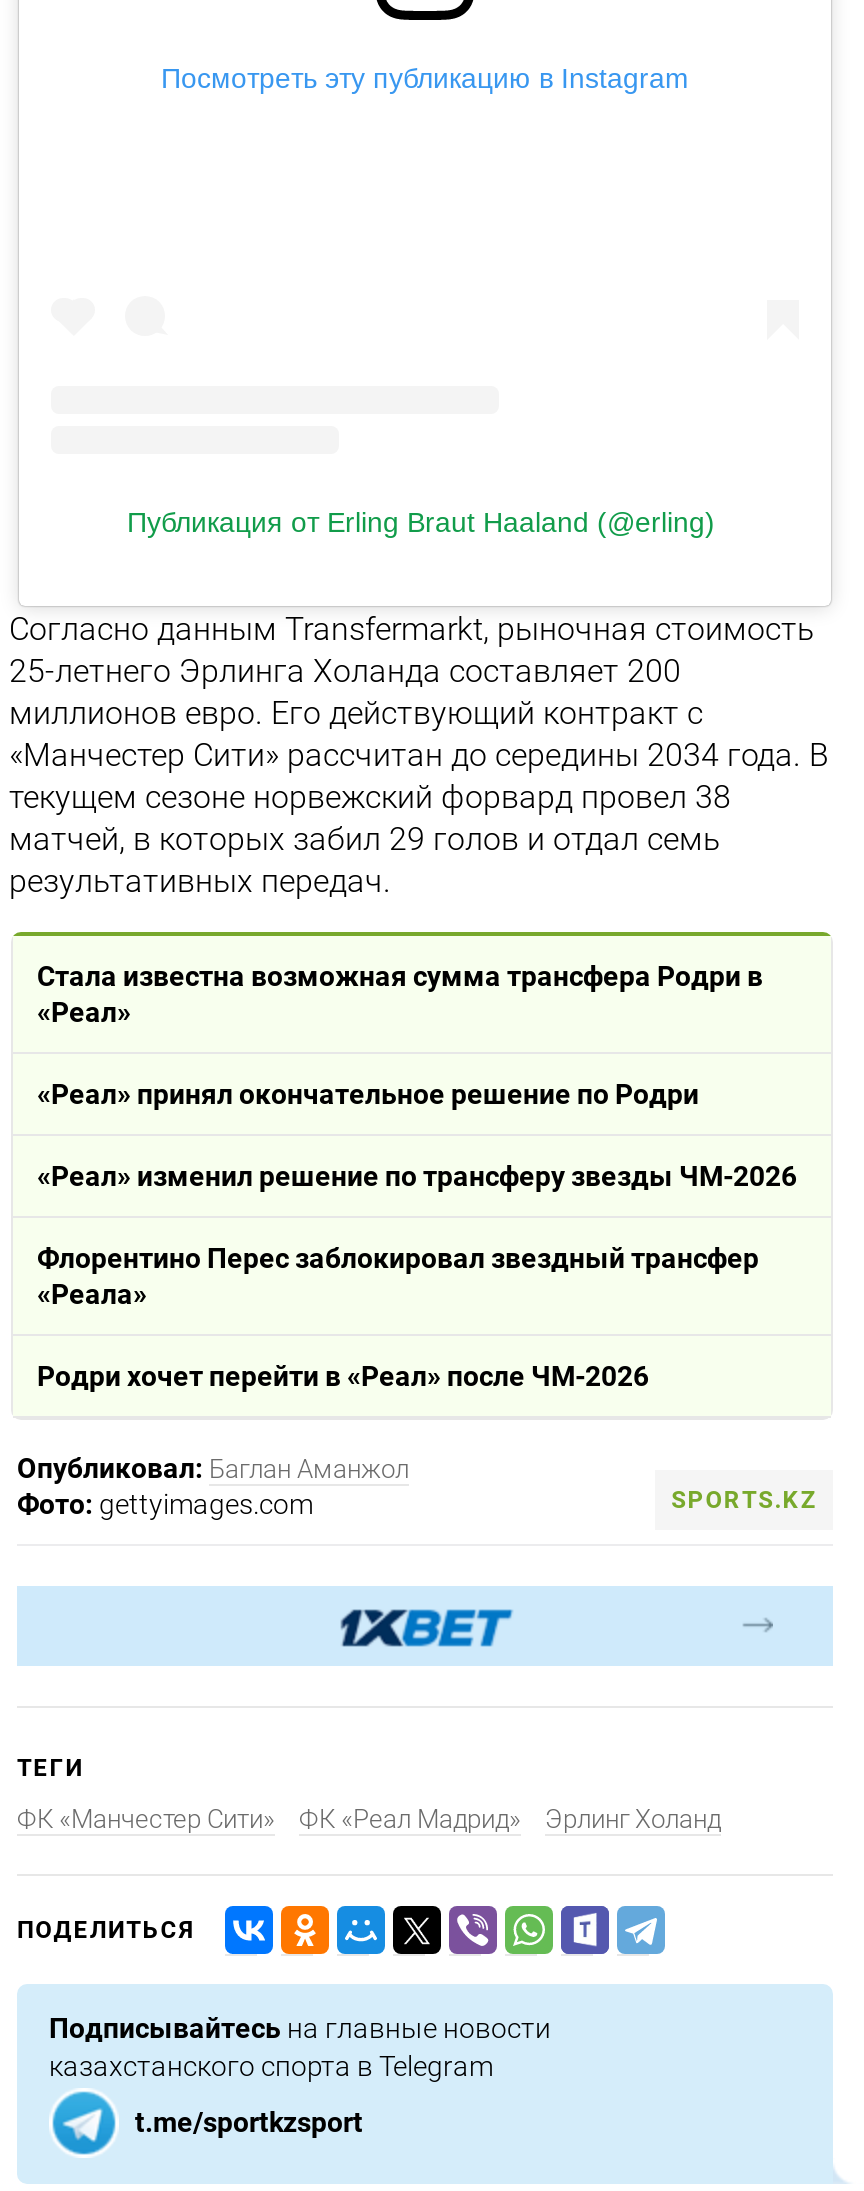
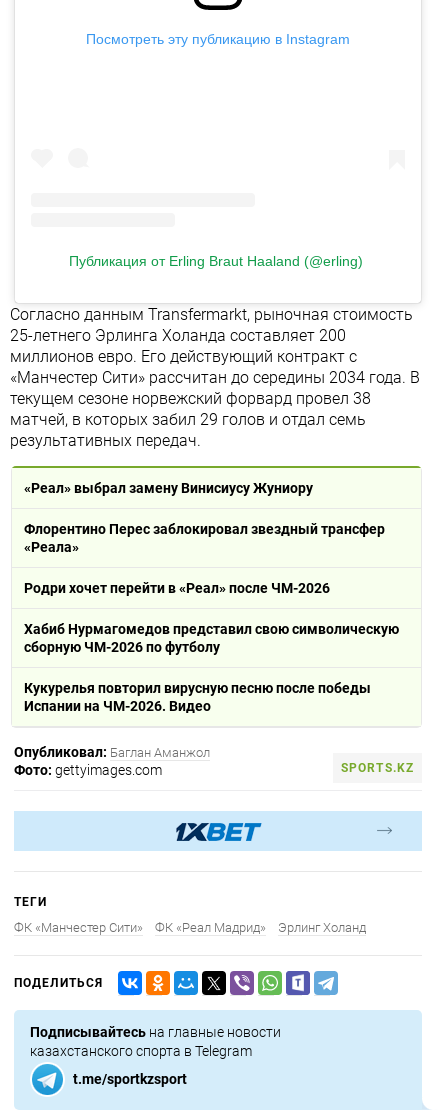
[37,960,797,1192] Стала известна возможная сумма трансфера Родри в | «Реал» | «Реал» принял окончательное решение по Родри | «Реал» изменил решение по трансферу звезды ЧМ-2026 -> [24,480,313,496] «Реал» выбрал замену Винисиусу Жуниору
moved [37,1242,759,1392] -> [24,521,385,596]: Флорентино Перес заблокировал звездный трансфер | «Реала» | Родри хочет перейти в «Реал» после ЧМ-2026
none -> [24,621,399,714] Хабиб Нурмагомедов представил свою символическую | сборную ЧМ-2026 по футболу | Кукурелья повторил вирусную песню после победы | Испании на ЧМ-2026. Видео

